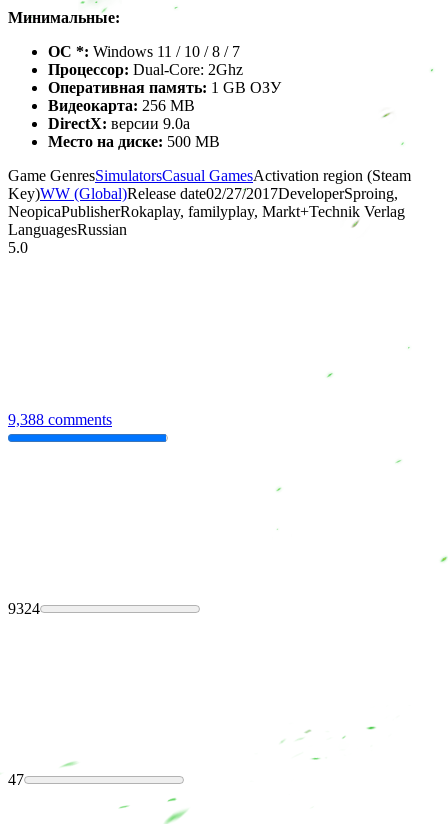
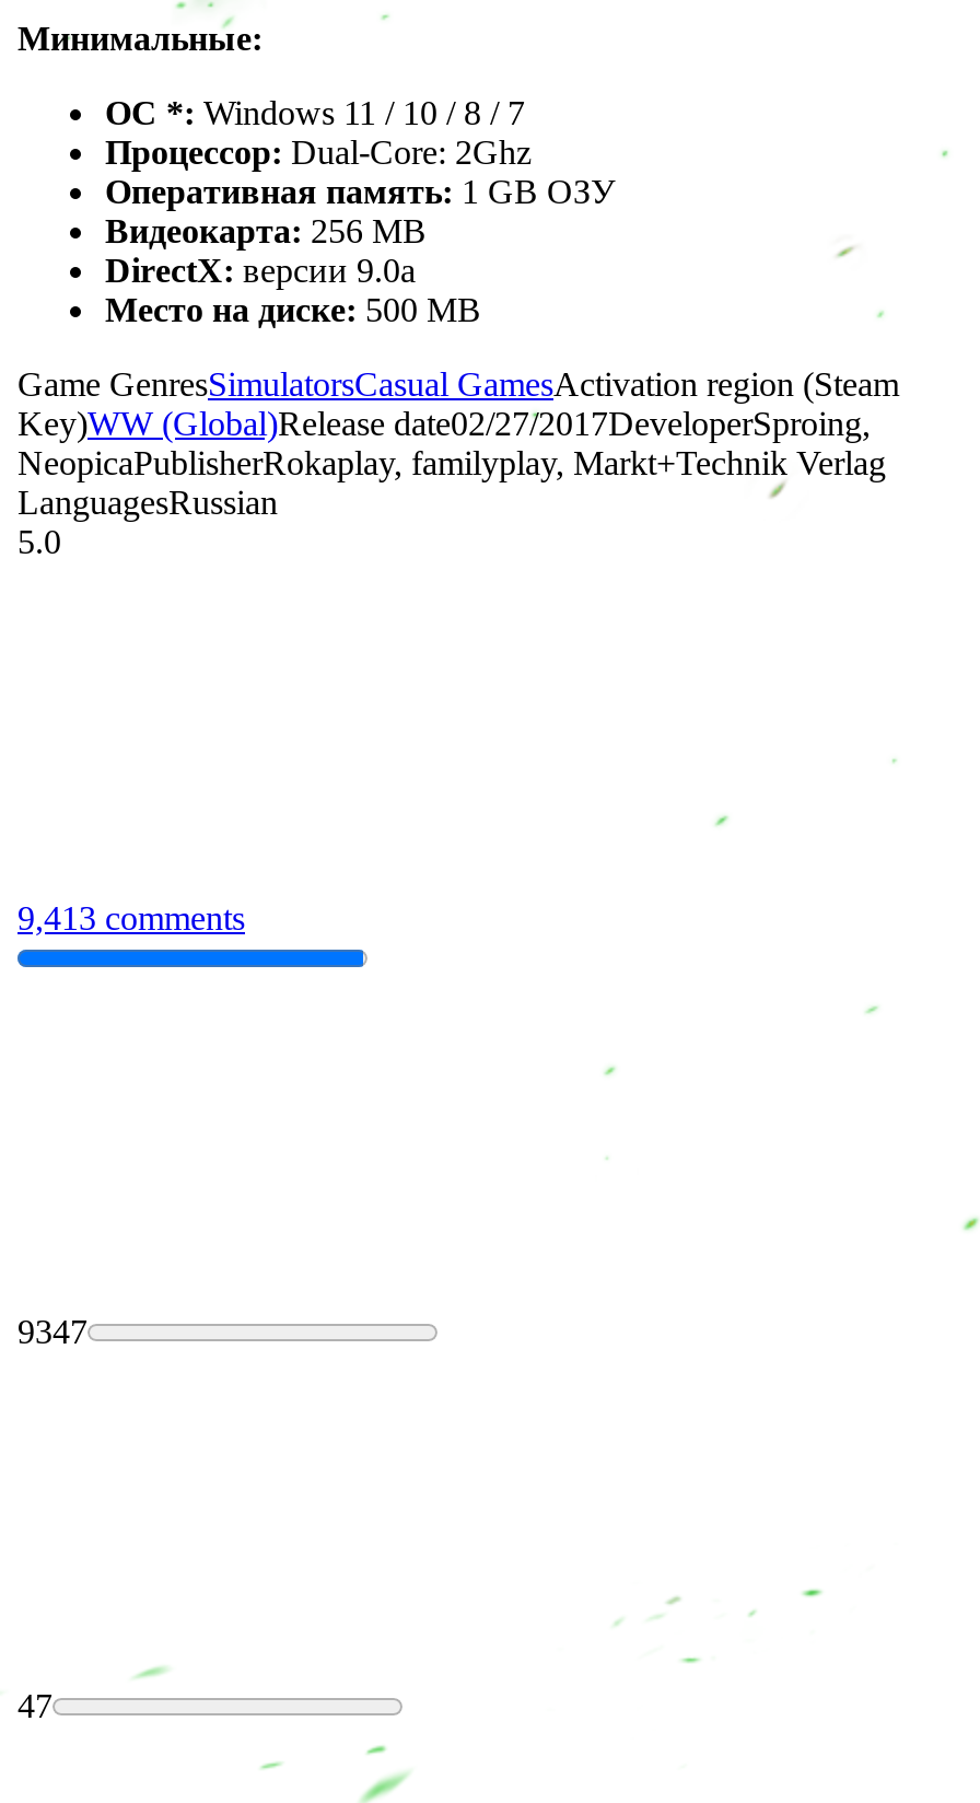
[8,411,112,428] 9,388 comments -> [17,899,245,936] 9,413 comments
[8,600,40,617] 9324 -> [17,1313,87,1350] 9347

